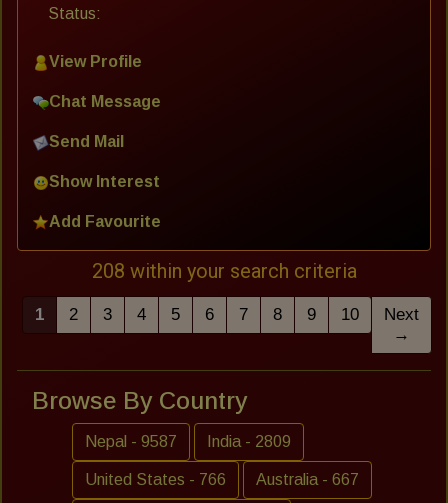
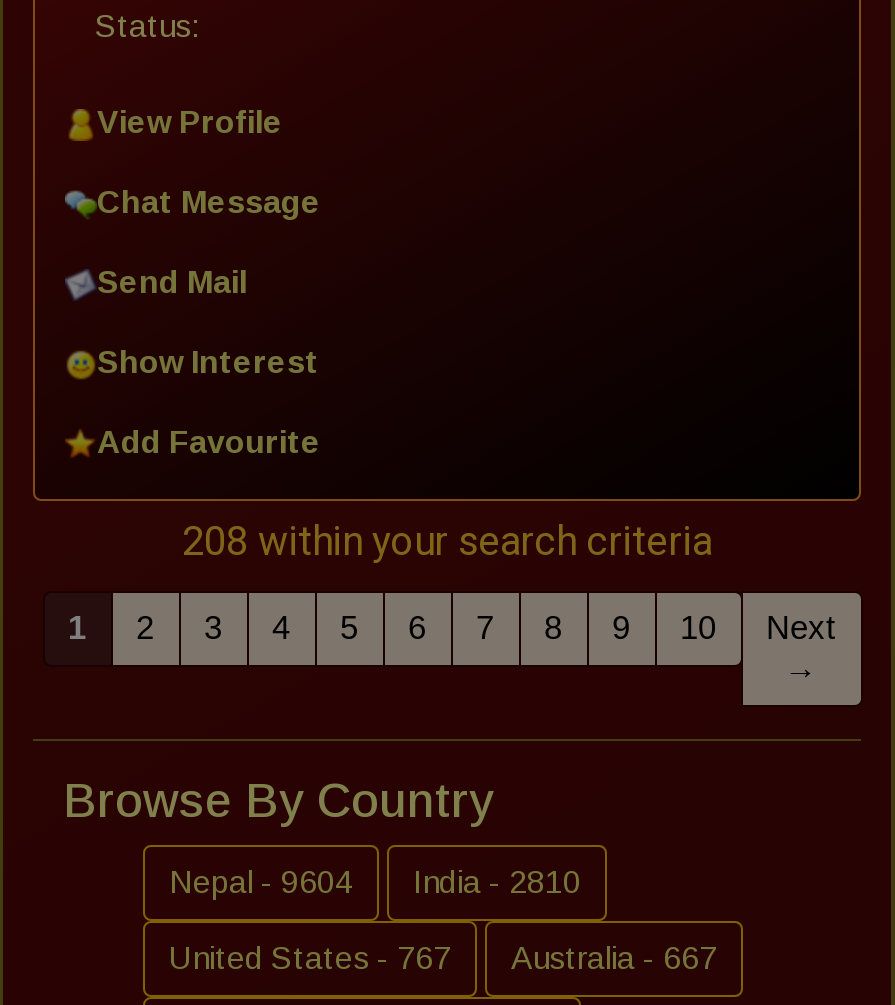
[85,433,177,450] Nepal - 9587 -> [169,865,353,899] Nepal - 9604
[207,433,291,450] India - 2809 -> [413,865,581,899] India - 2810
[85,471,226,488] United States - 766 -> [169,941,451,975] United States - 767

